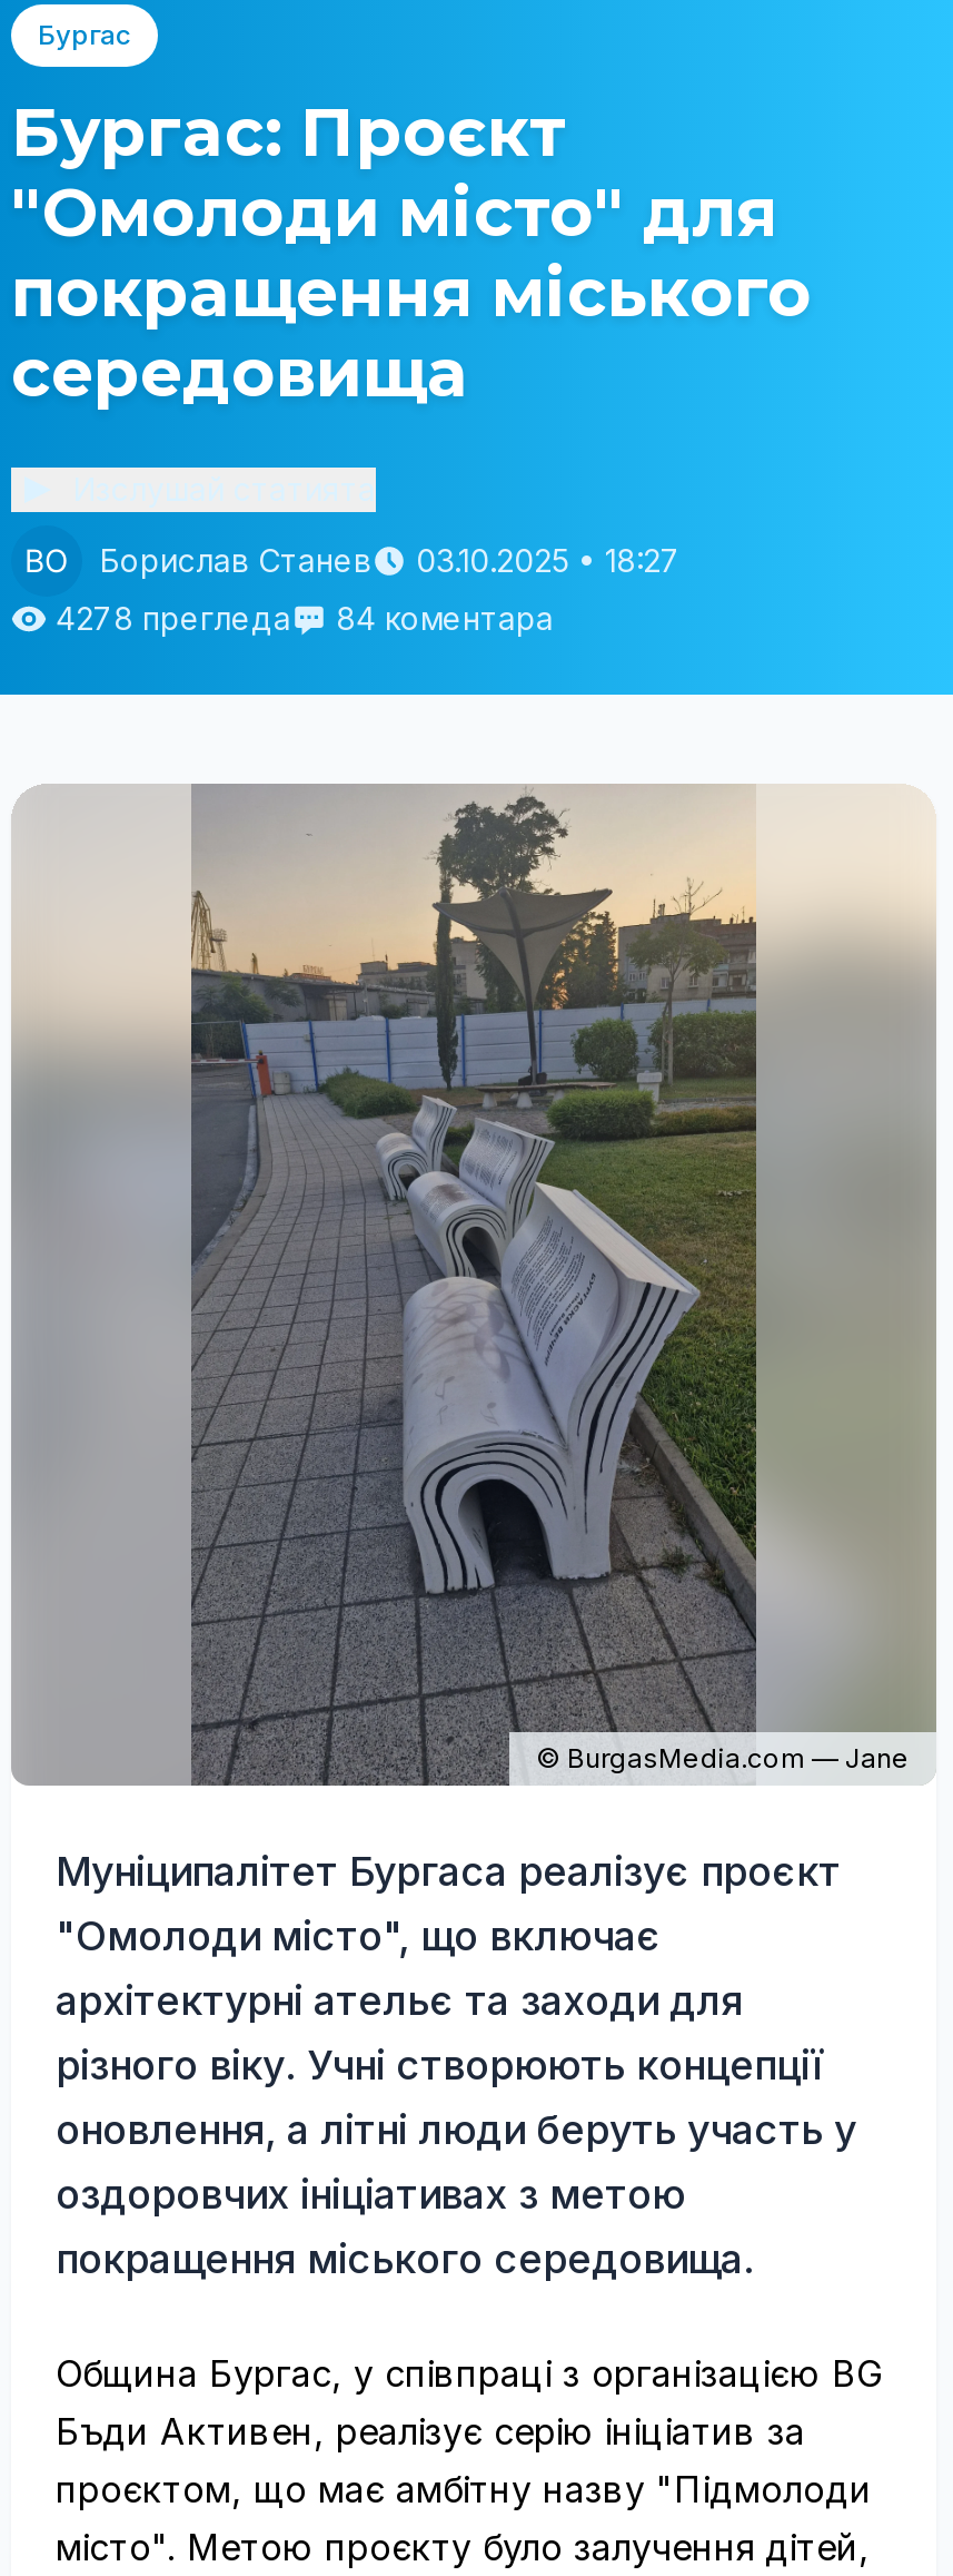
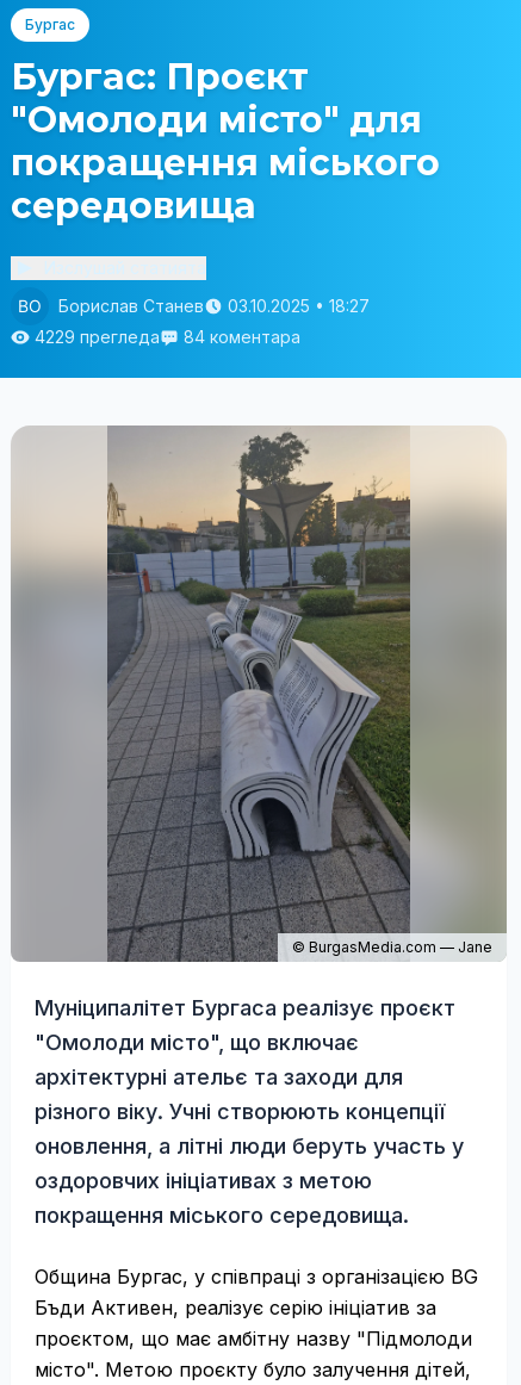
[56,599,554,637] 4278 прегледа 84 коментара -> [35,327,300,347] 4229 прегледа 84 коментара

